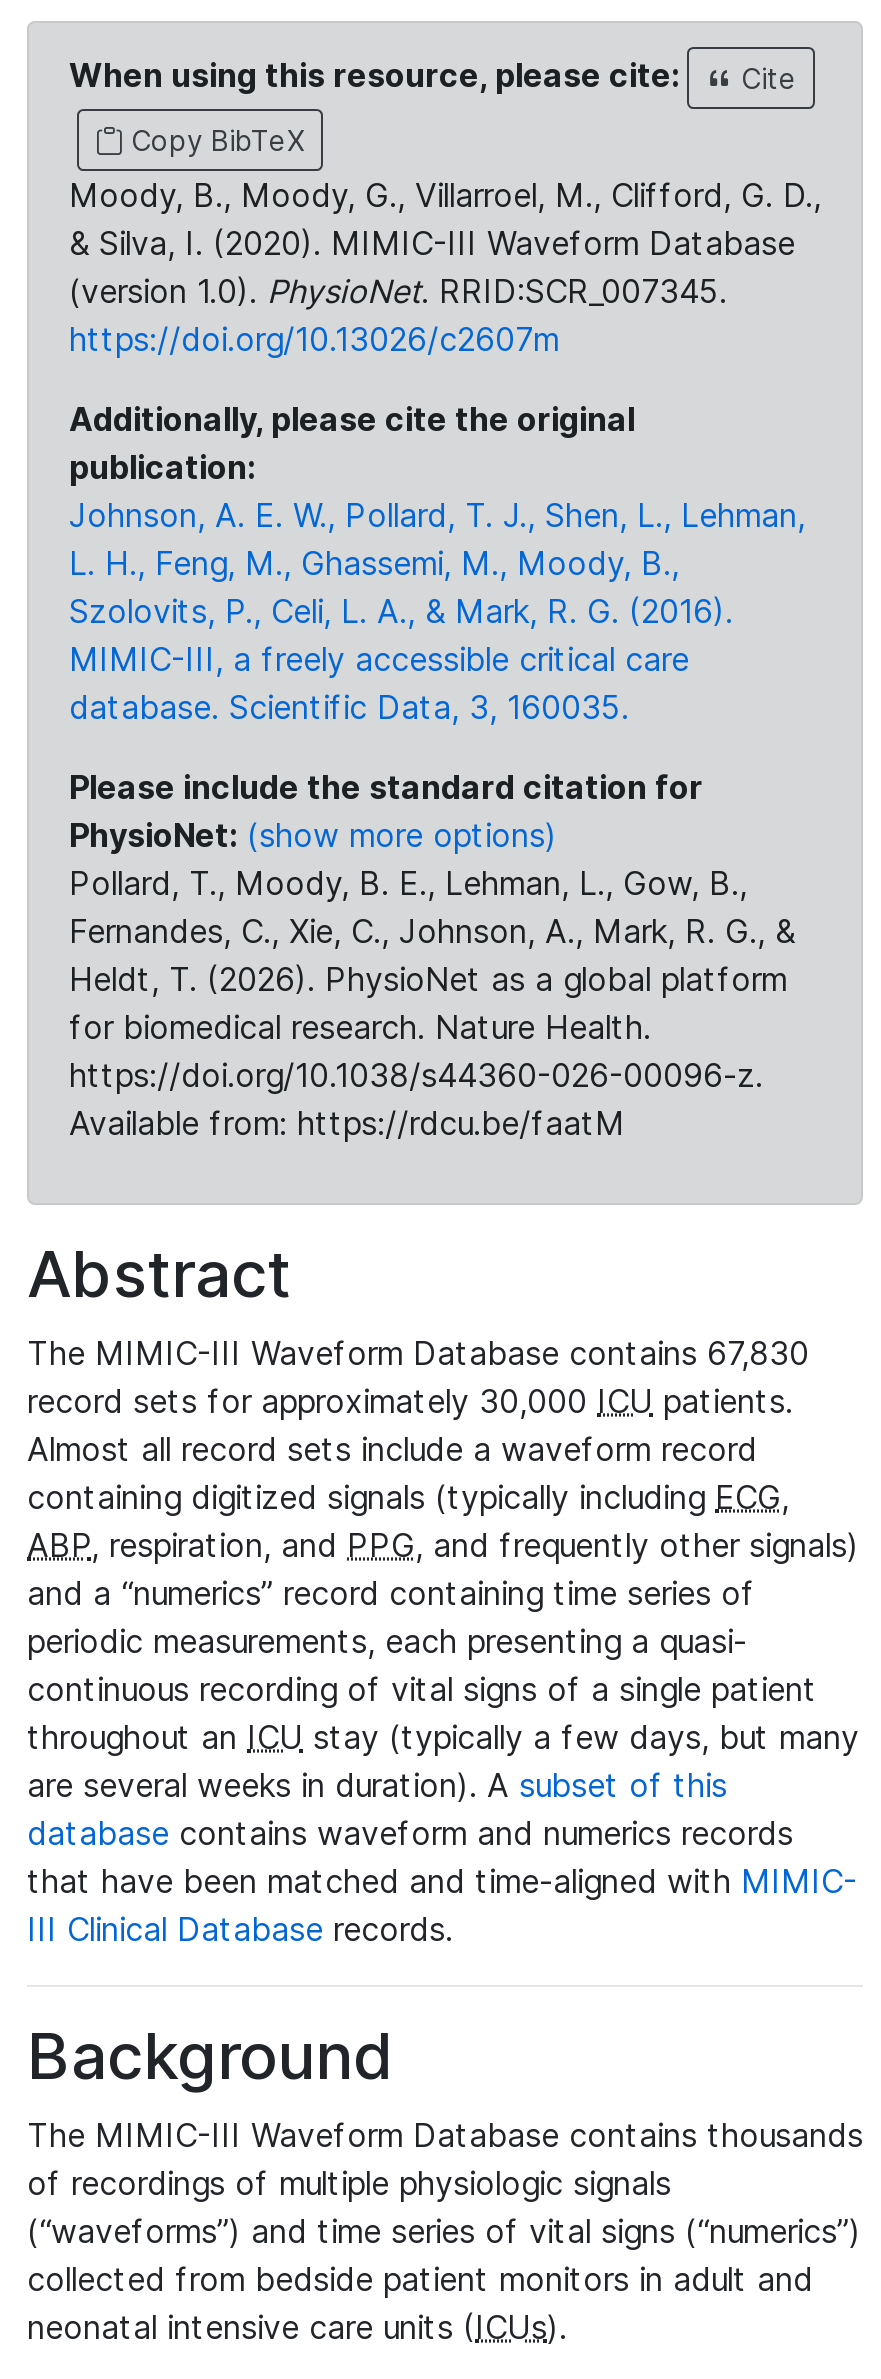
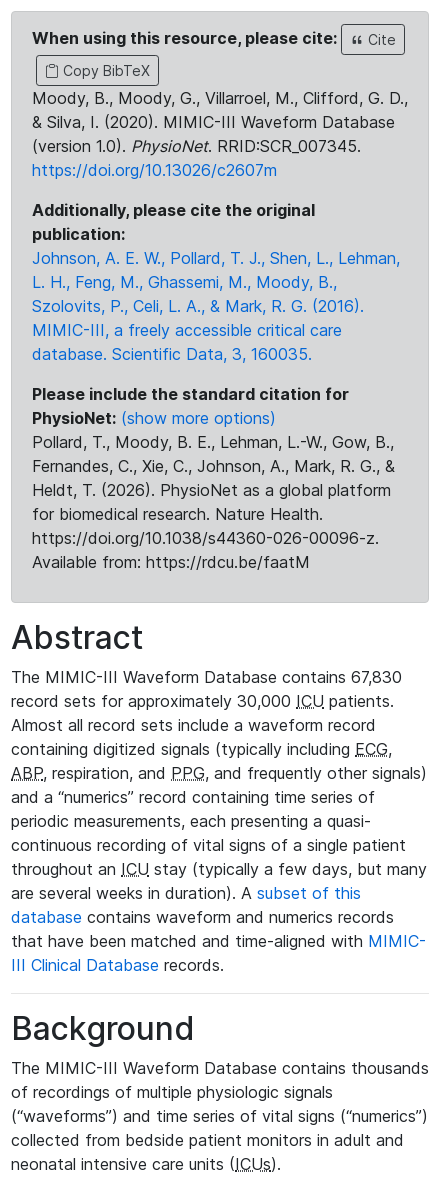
[69,863,747,903] Pollard, T., Moody, B. E., Lehman, L., Gow, B., -> [32,432,394,452] Pollard, T., Moody, B. E., Lehman, L.-W., Gow, B.,

